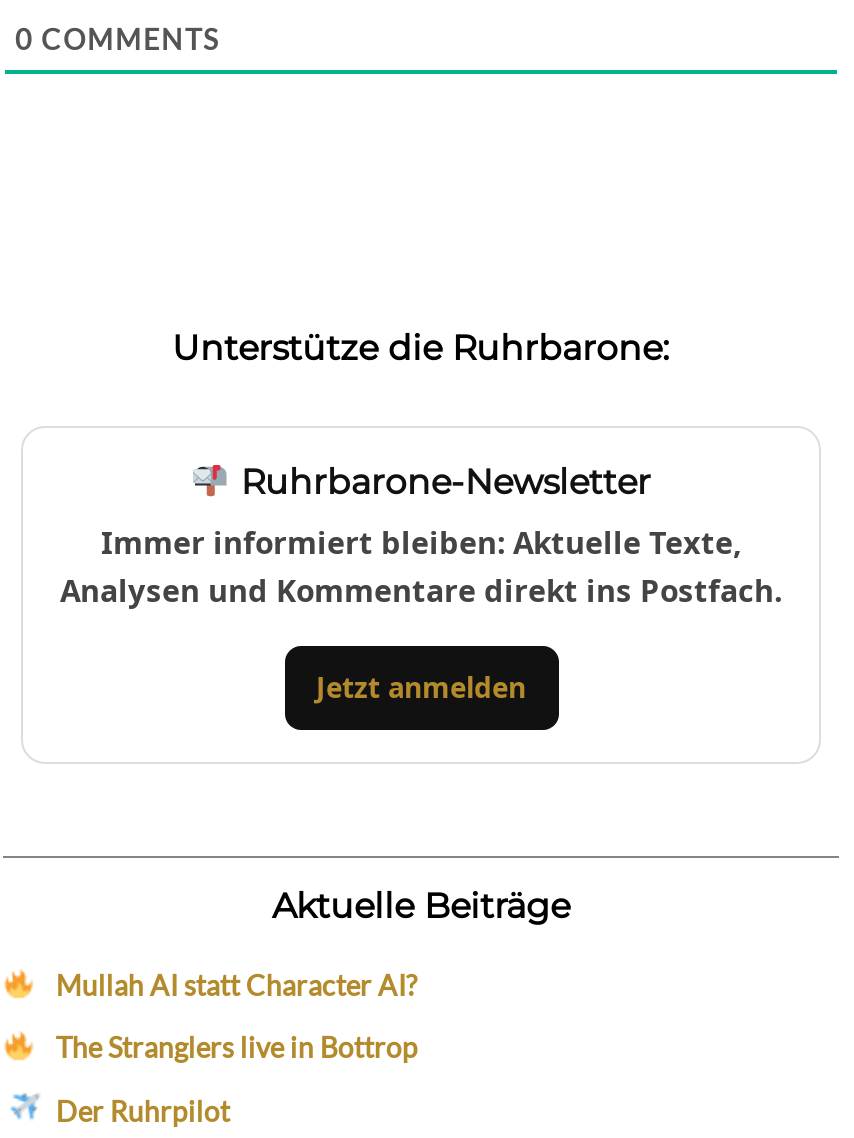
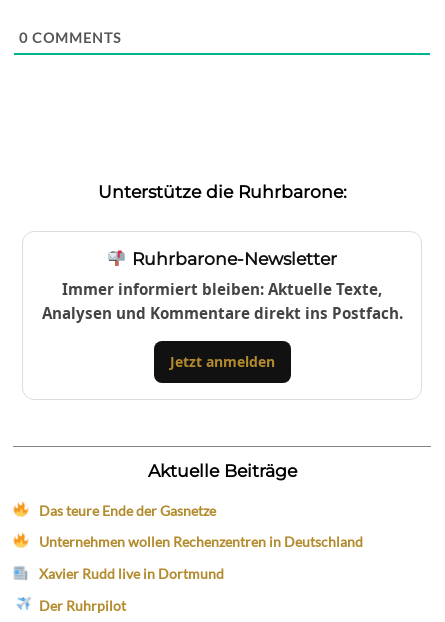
[56,967,418,1065] Mullah AI statt Character AI? | The Stranglers live in Bottrop -> [39,502,363,582] Das teure Ende der Gasnetze | Unternehmen wollen Rechenzentren in Deutschland | Xavier Rudd live in Dortmund

